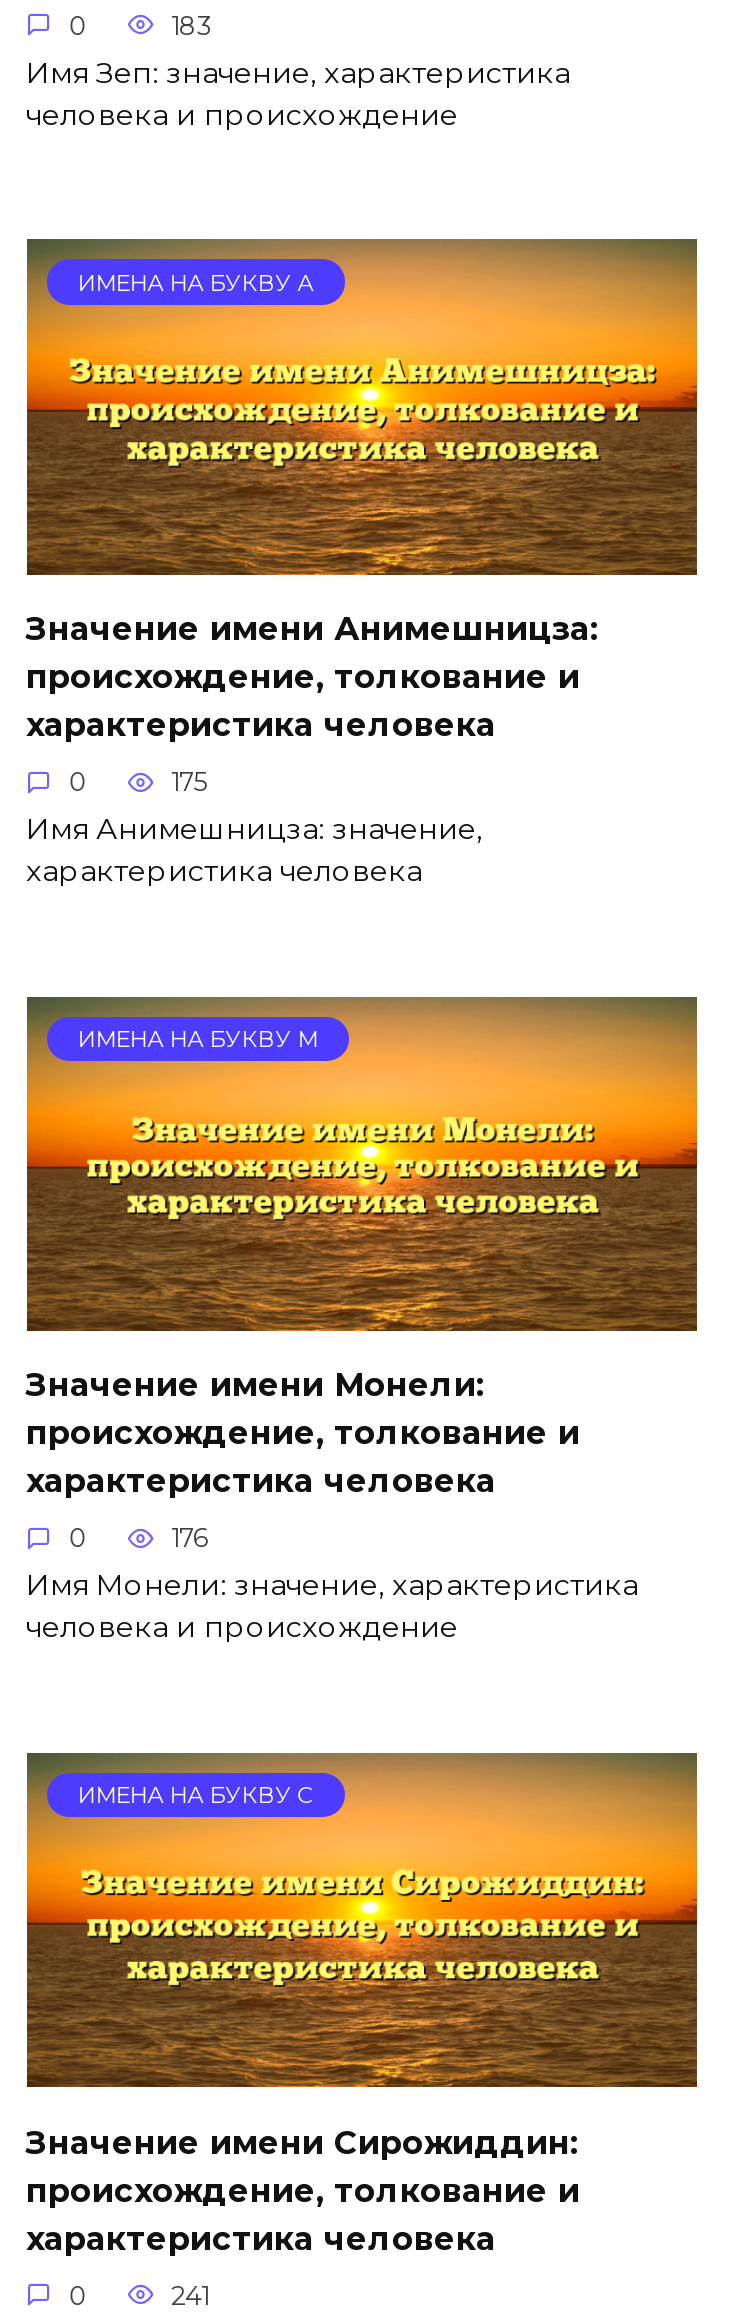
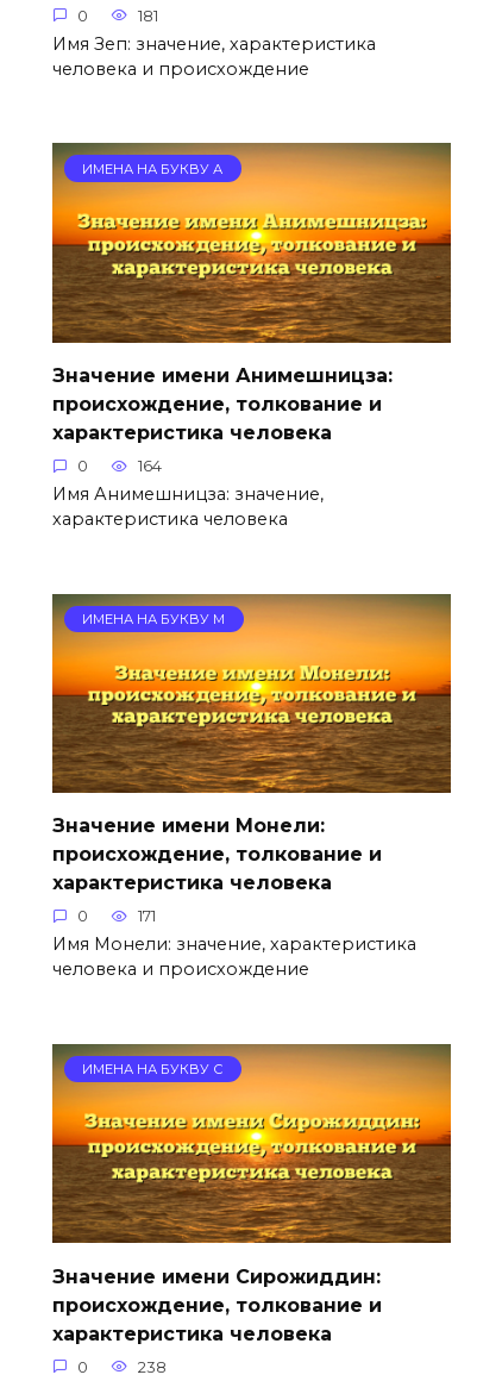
[171,11,213,41] 183 -> [138,7,158,25] 181
[171,767,207,797] 175 -> [138,457,162,475] 164
[171,1524,209,1554] 176 -> [138,908,156,926] 171
[171,2280,209,2310] 241 -> [138,1358,167,1376] 238

